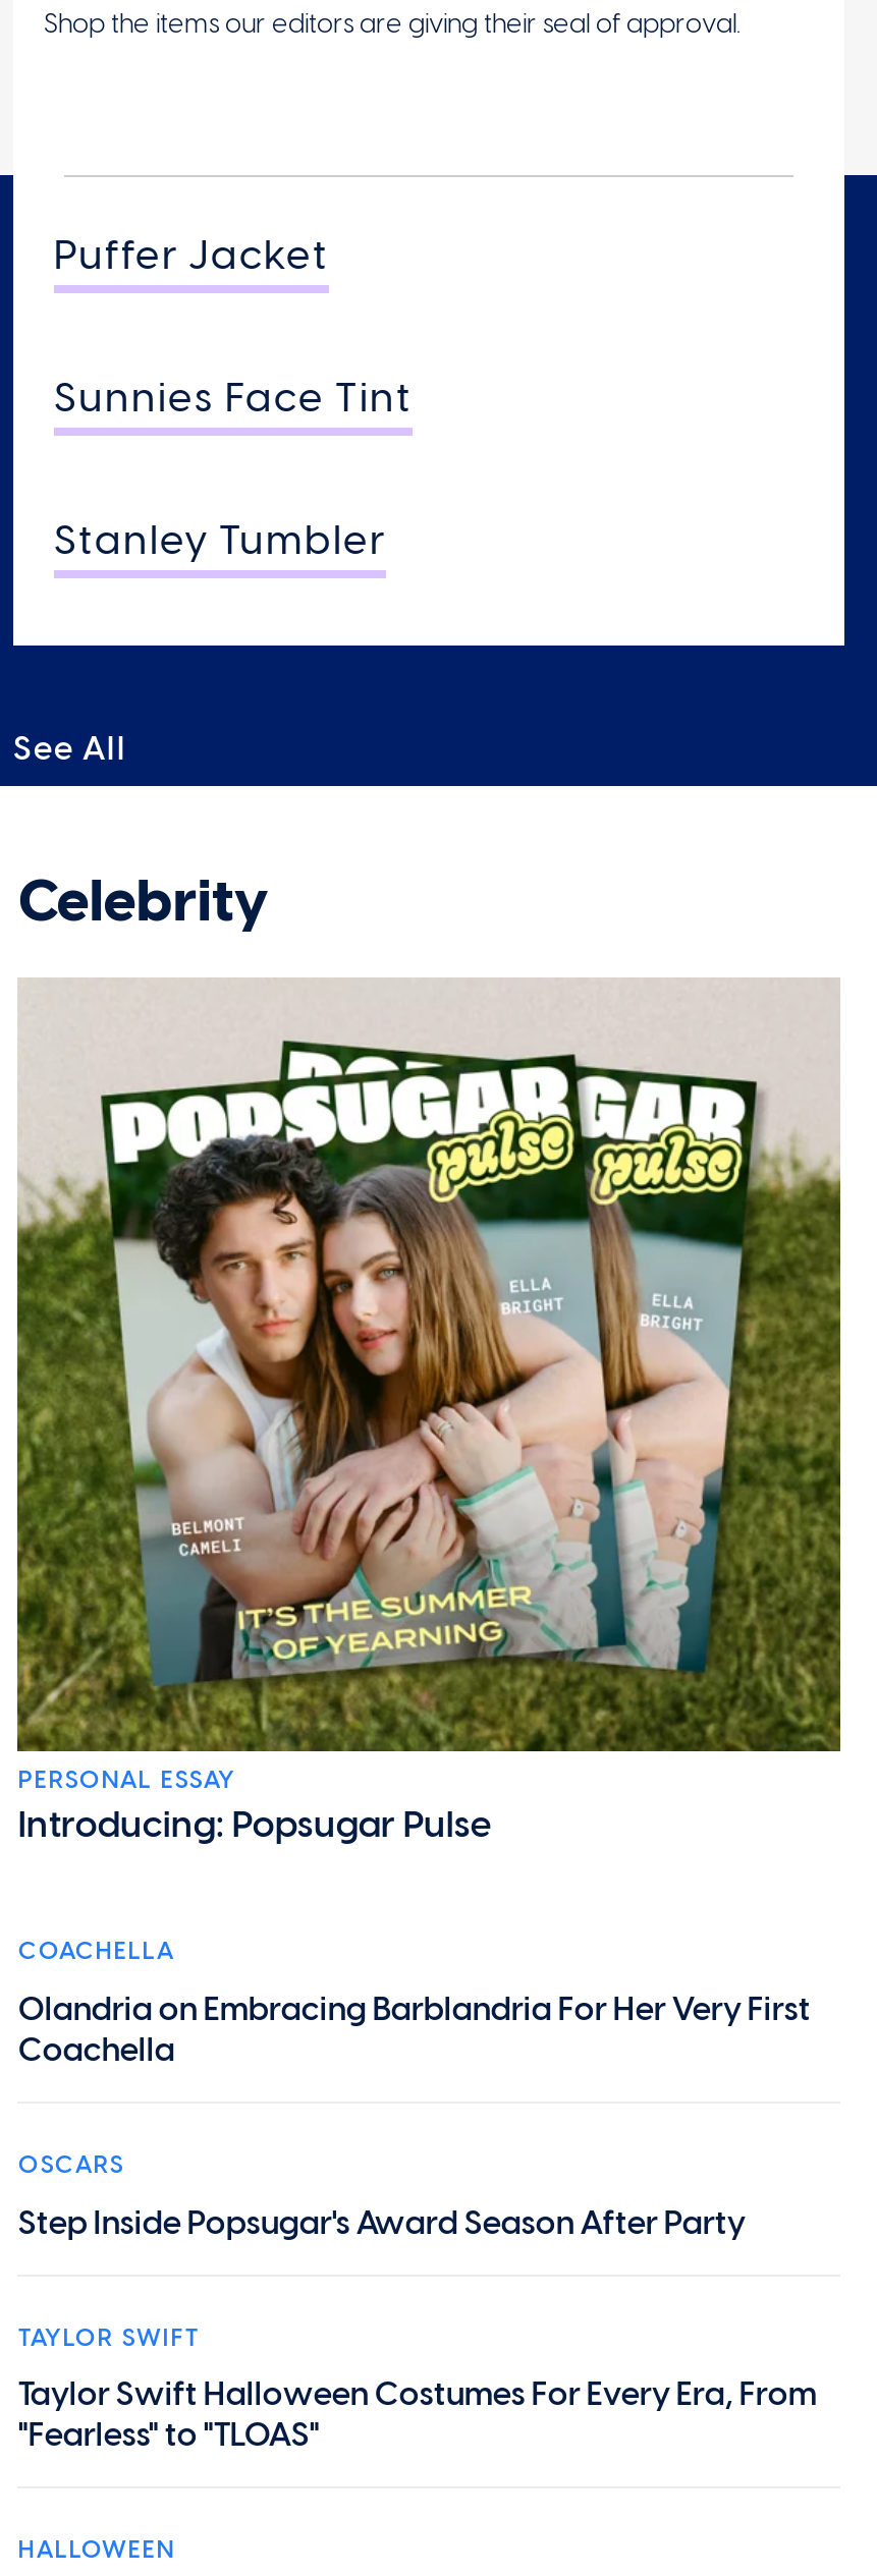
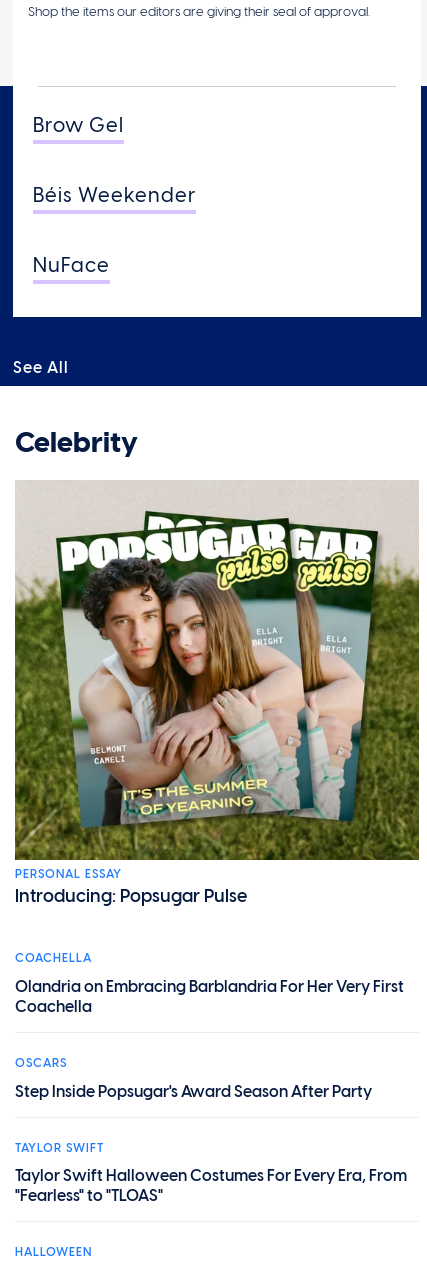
[54,230,329,279] Puffer Jacket -> [33,113,124,137] Brow Gel
[54,372,413,421] Sunnies Face Tint -> [33,183,196,207] Béis Weekender
[54,515,386,564] Stanley Tumbler -> [33,253,110,277] NuFace

